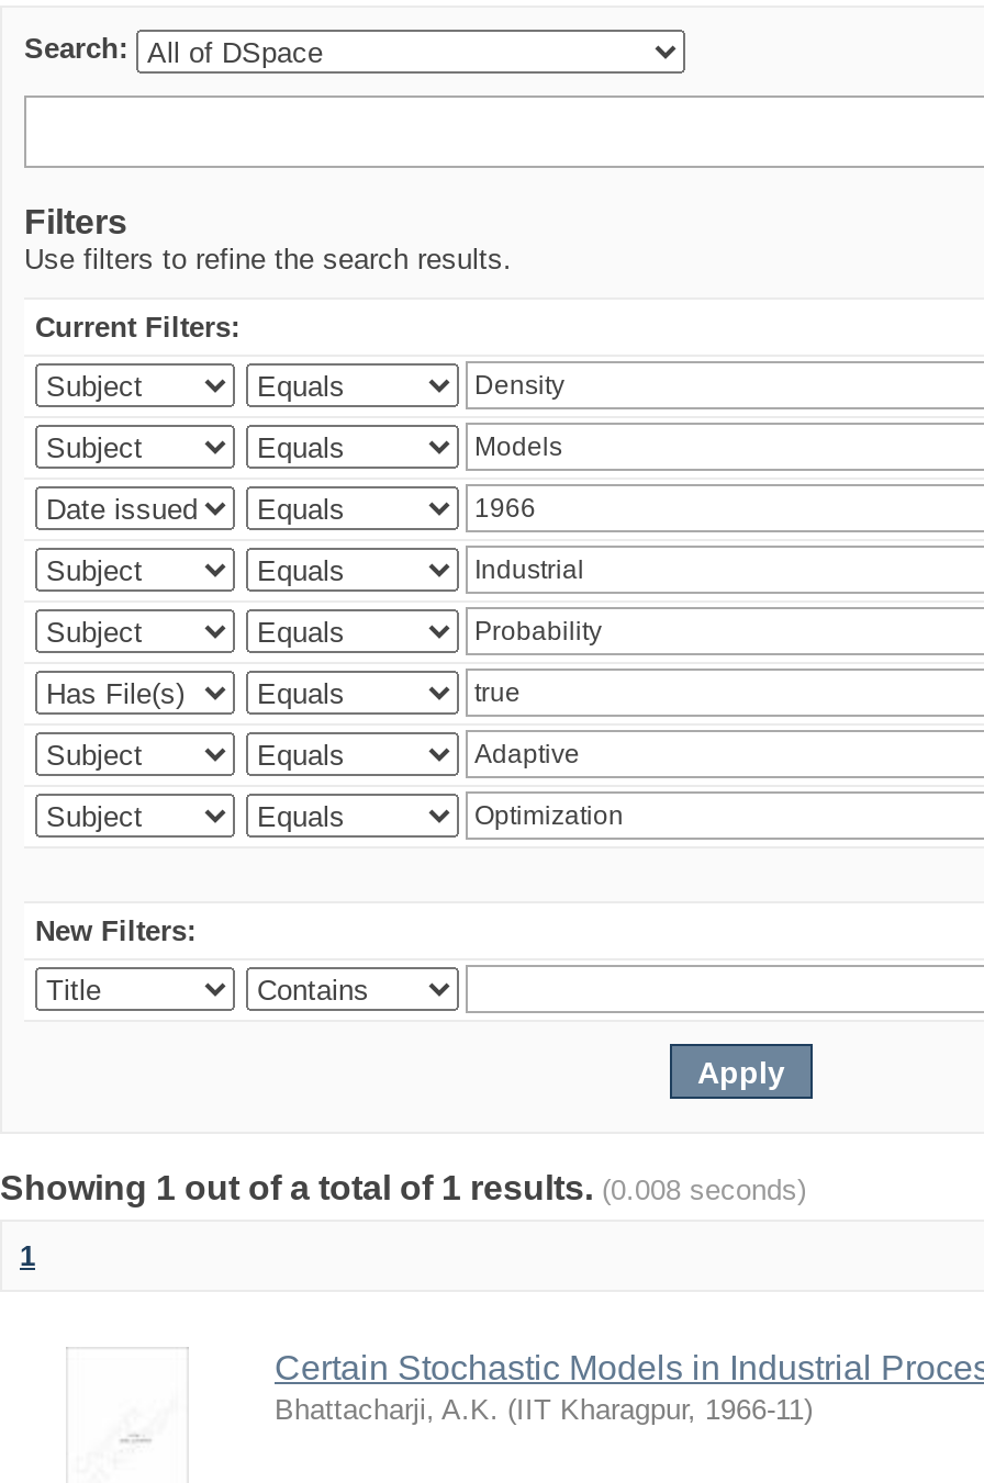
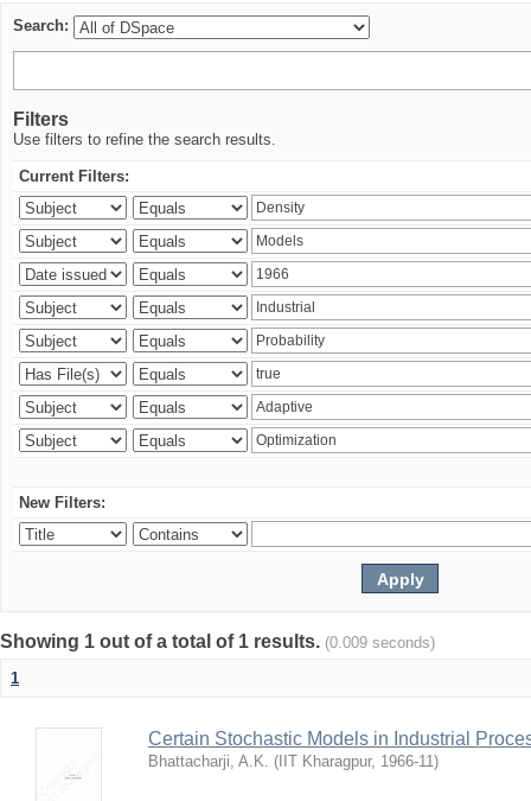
[0,1169,806,1206] Showing 1 out of a total of 1 results. (0.008 seconds) -> [0,631,435,651] Showing 1 out of a total of 1 results. (0.009 seconds)

